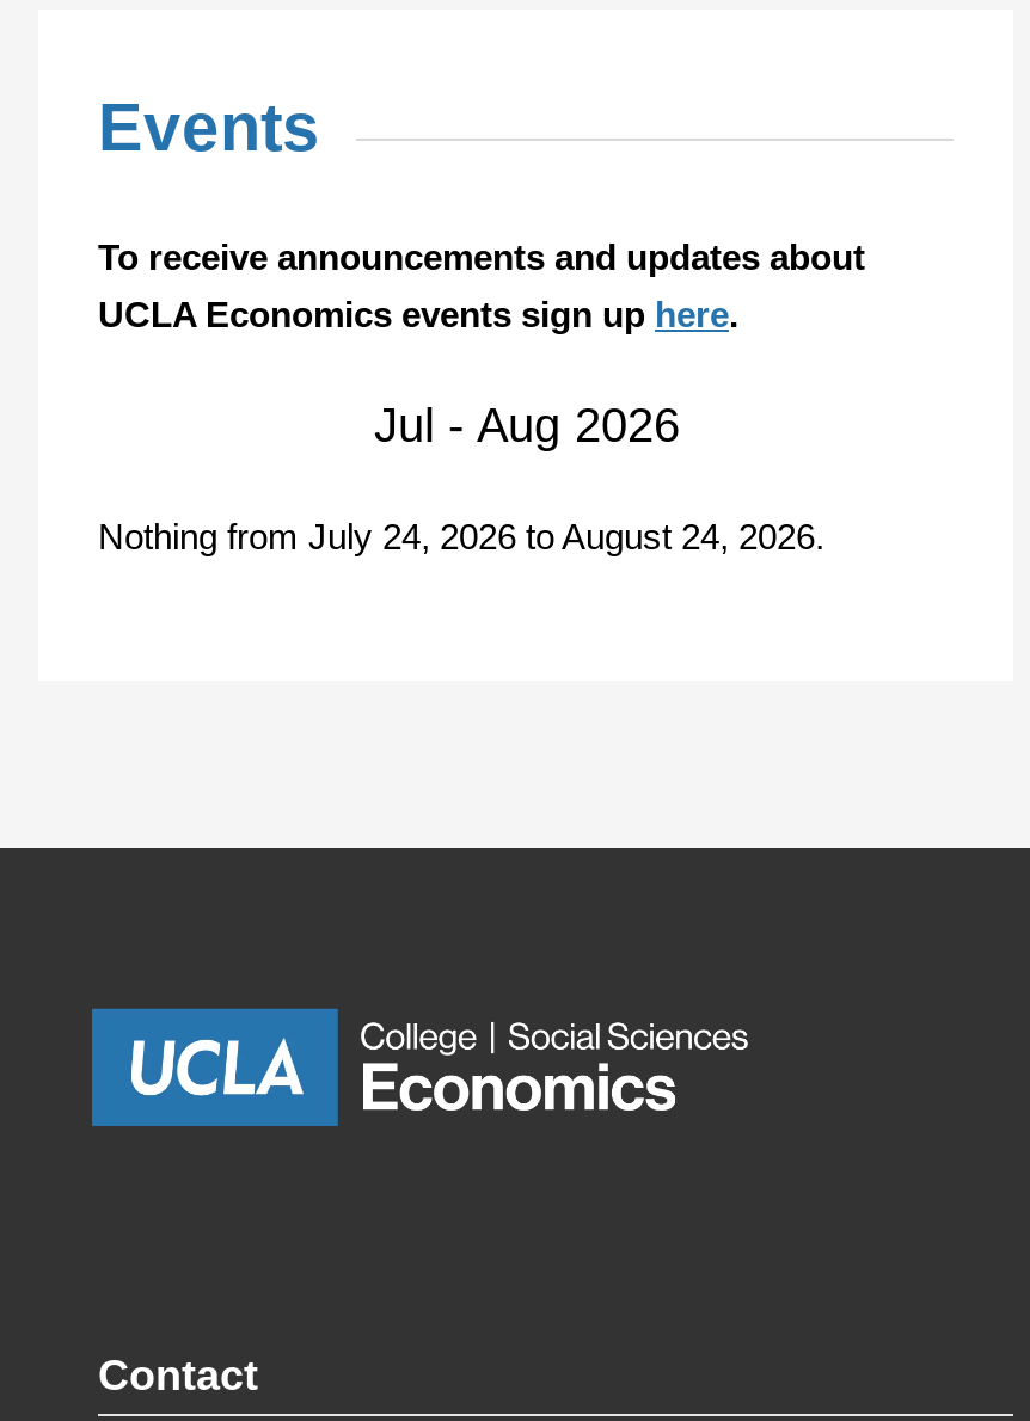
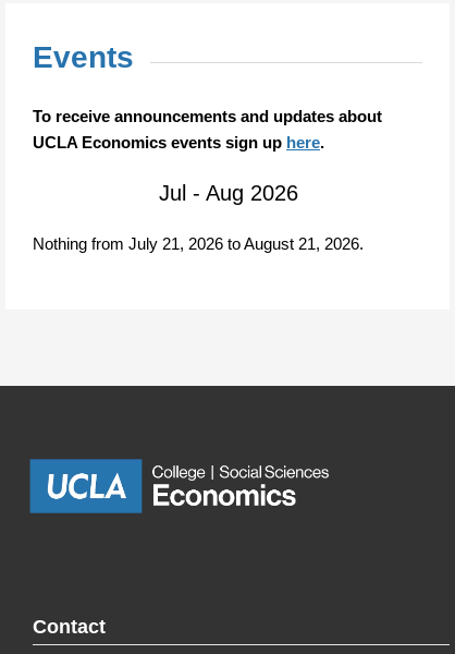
[98,516,824,556] Nothing from July 24, 2026 to August 24, 2026. -> [33,234,364,253] Nothing from July 21, 2026 to August 21, 2026.

